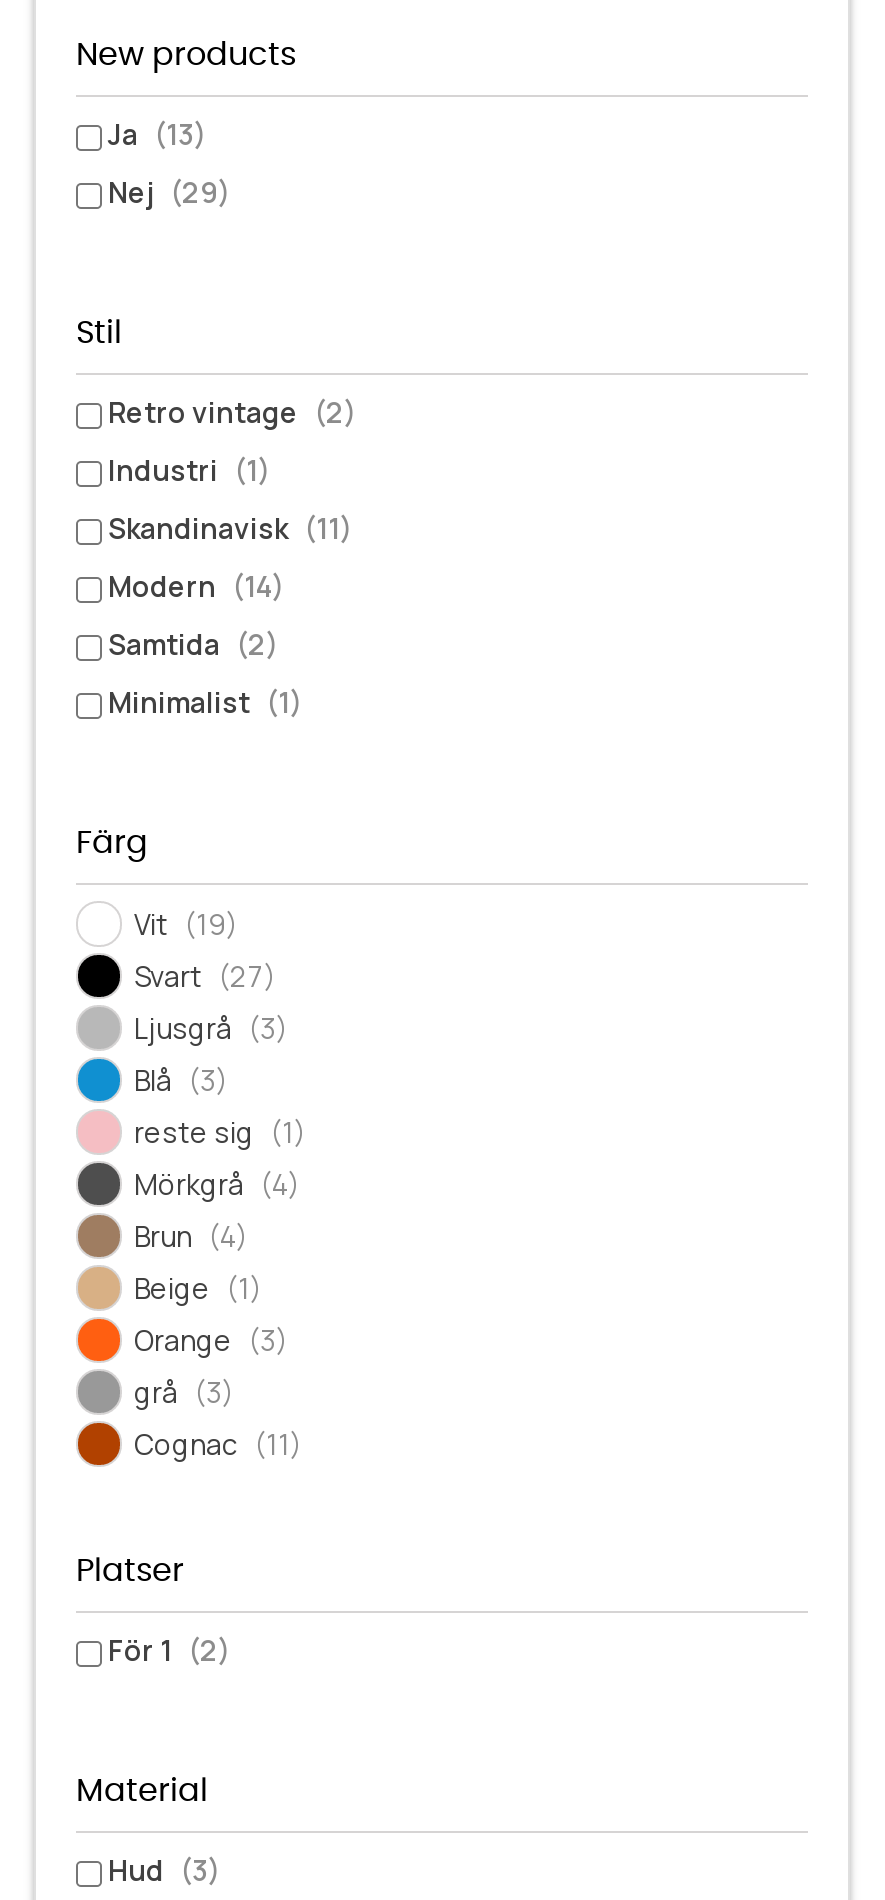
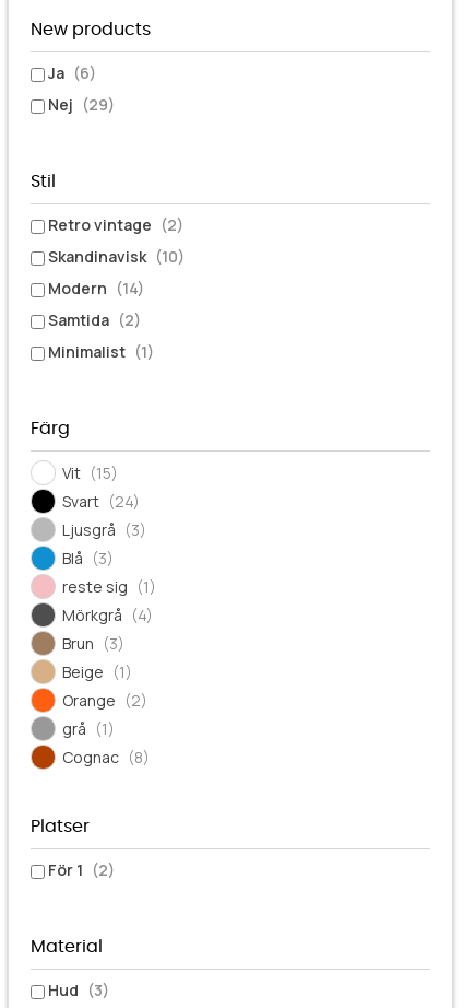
[108,115,206,153] Ja (13) -> [48,62,96,83] Ja (6)
[108,451,352,547] Industri (1) | Skandinavisk (11) -> [48,246,185,267] Skandinavisk (10)
[134,905,238,943] Vit (19) -> [62,462,118,483] Vit (15)
[134,957,276,995] Svart (27) -> [62,491,140,512] Svart (24)
[134,1217,248,1255] Brun (4) -> [62,633,124,654] Brun (3)
[134,1321,288,1359] Orange (3) -> [62,690,147,711] Orange (2)
[134,1373,234,1411] grå (3) -> [62,718,115,739] grå (1)
[134,1425,302,1463] Cognac (11) -> [62,747,150,767] Cognac (8)

